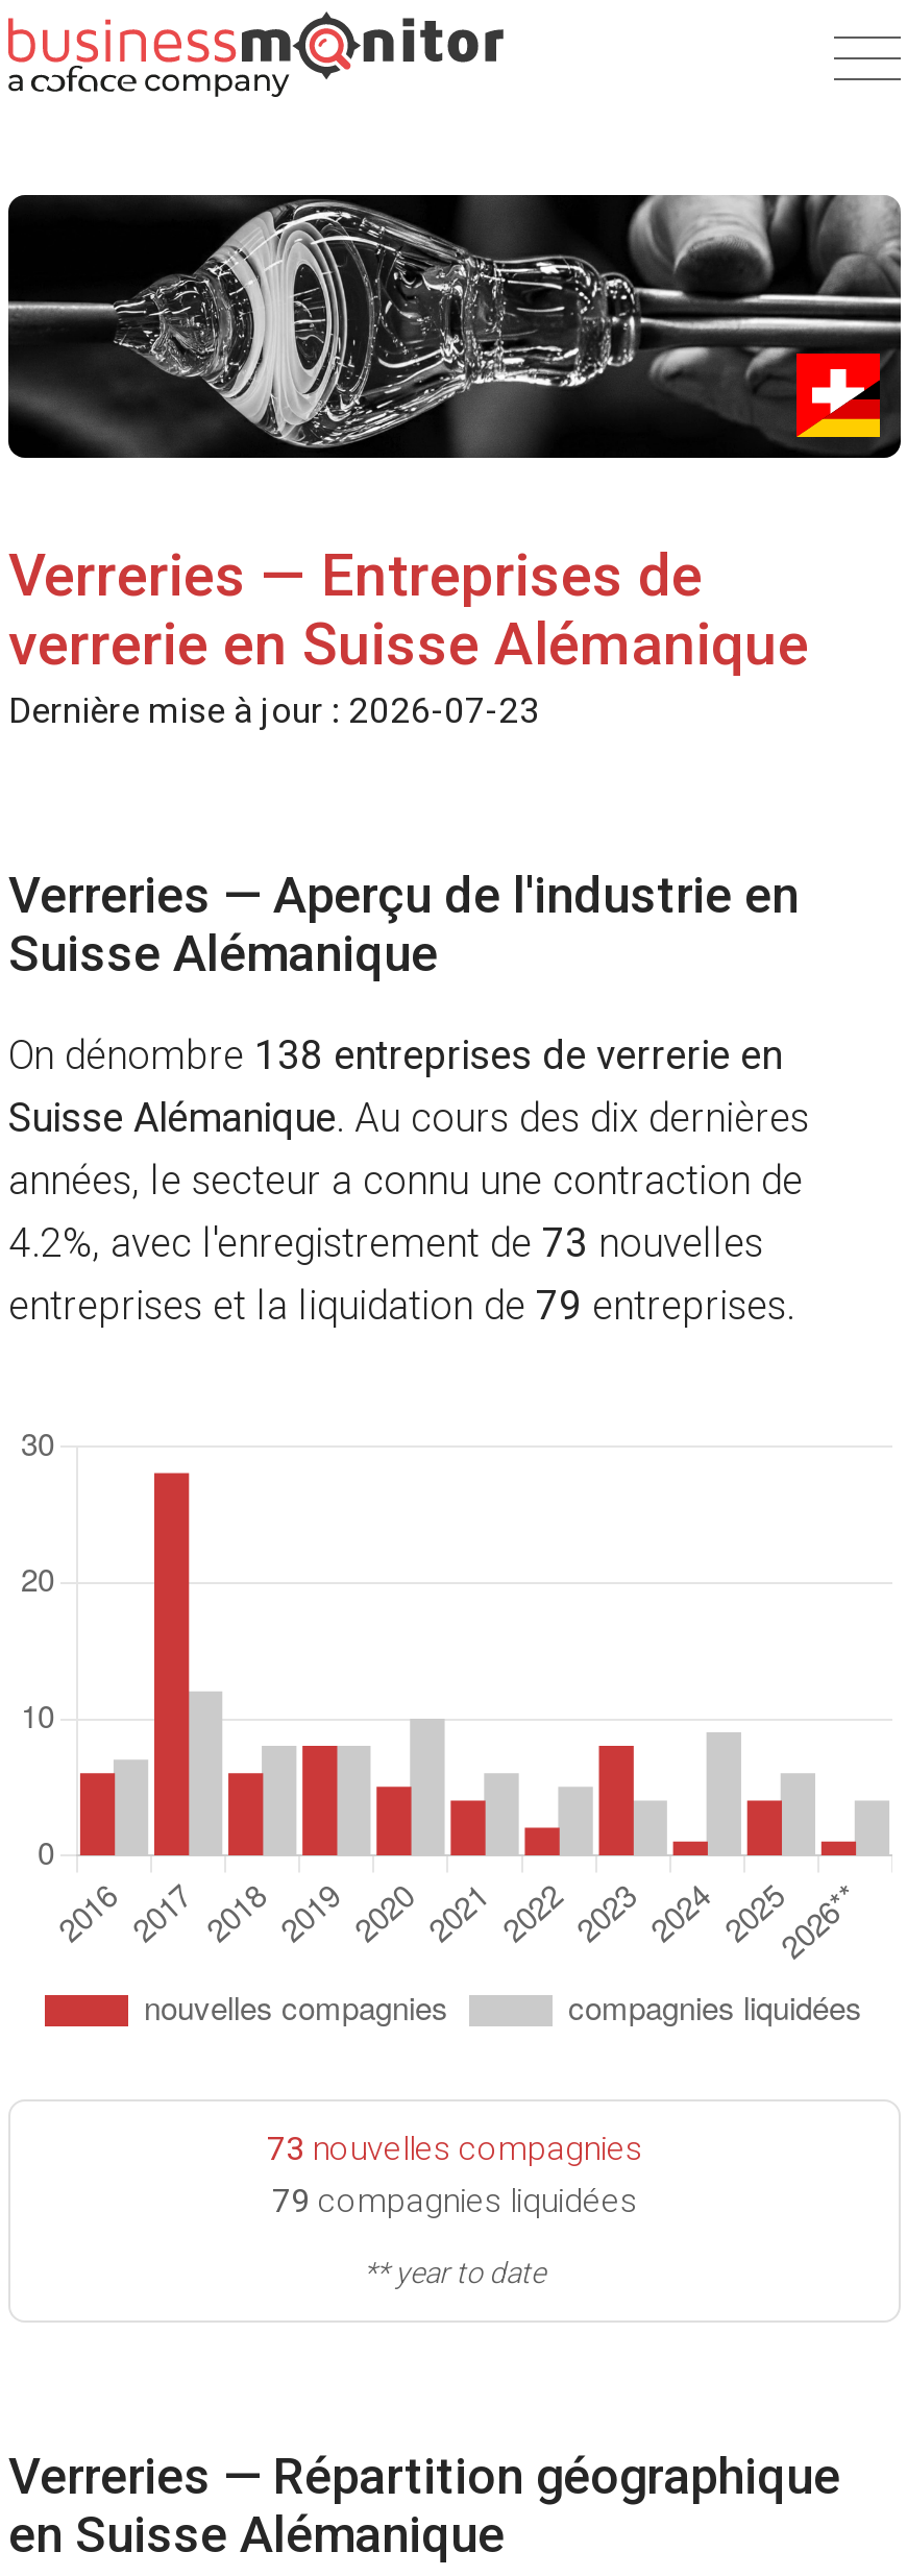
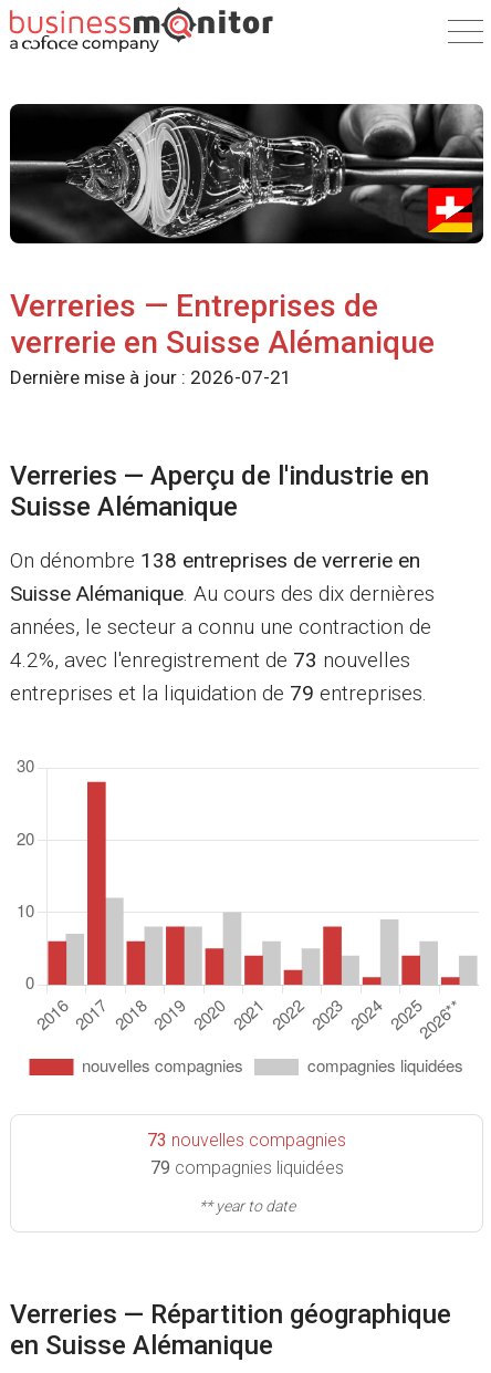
[8,689,540,730] Dernière mise à jour : 2026-07-23 -> [10,366,292,388] Dernière mise à jour : 2026-07-21

